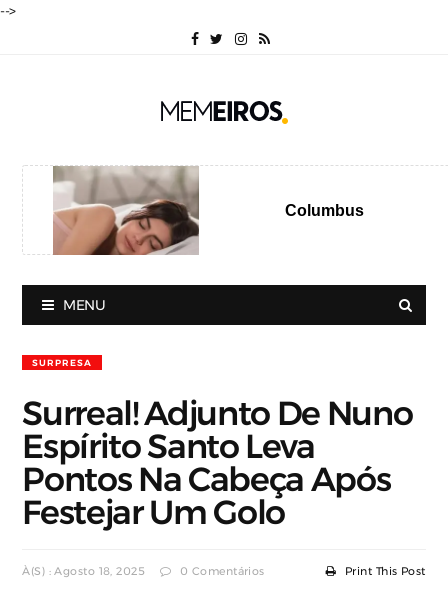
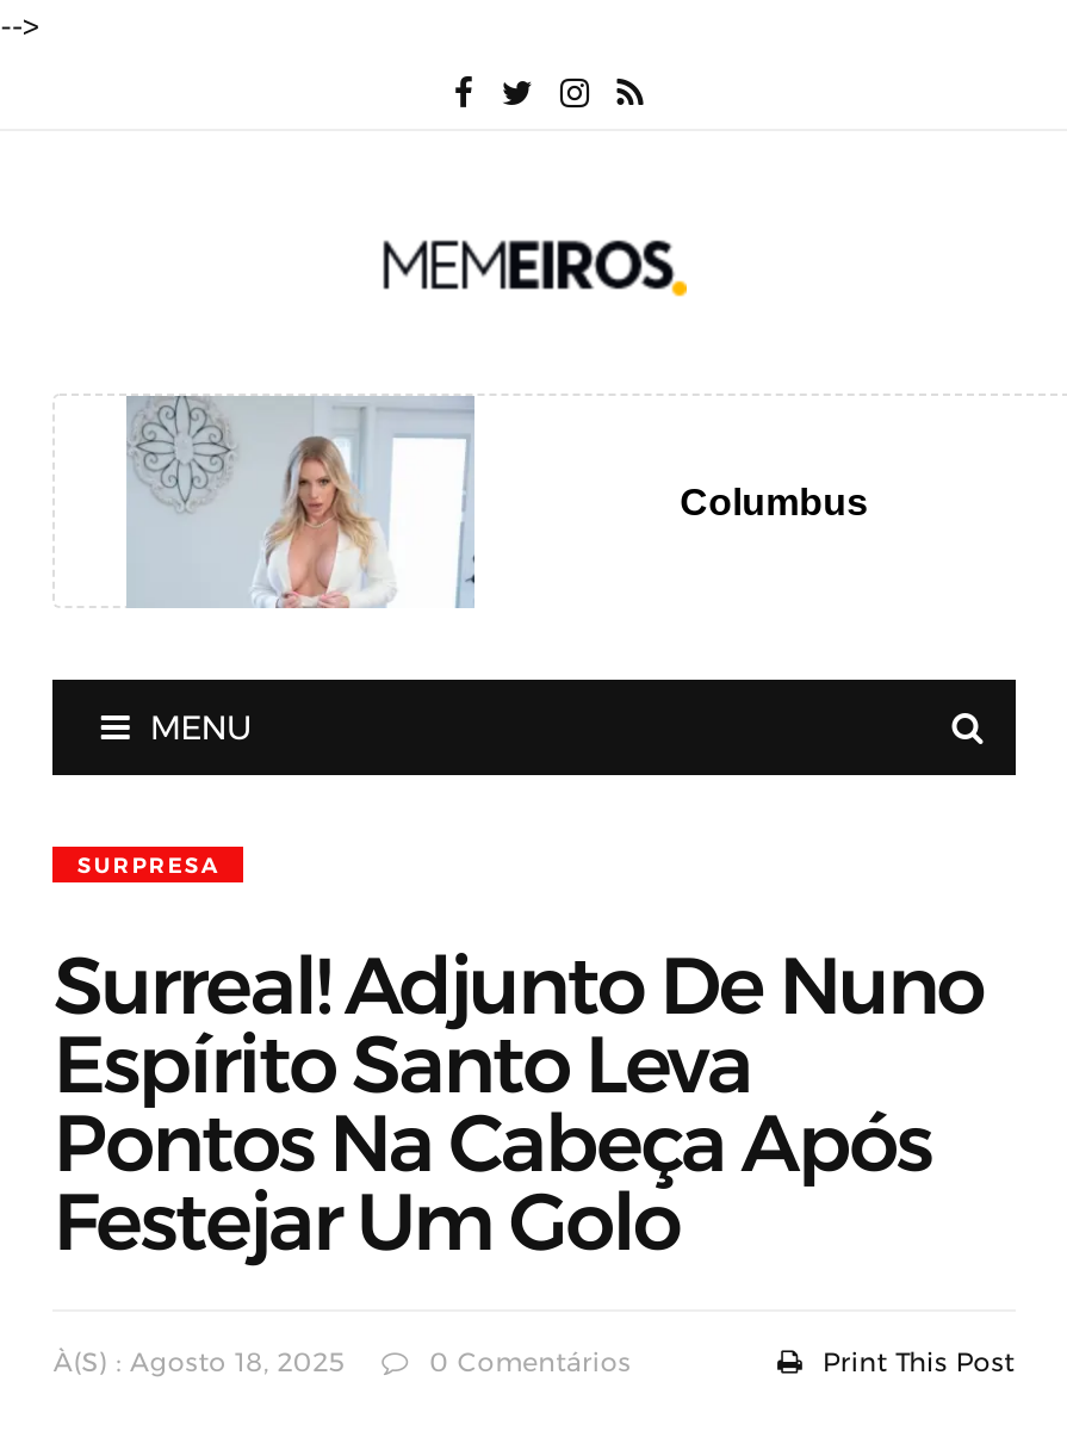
[53,166,200,256] [image] -> [126,396,474,608] [image]

